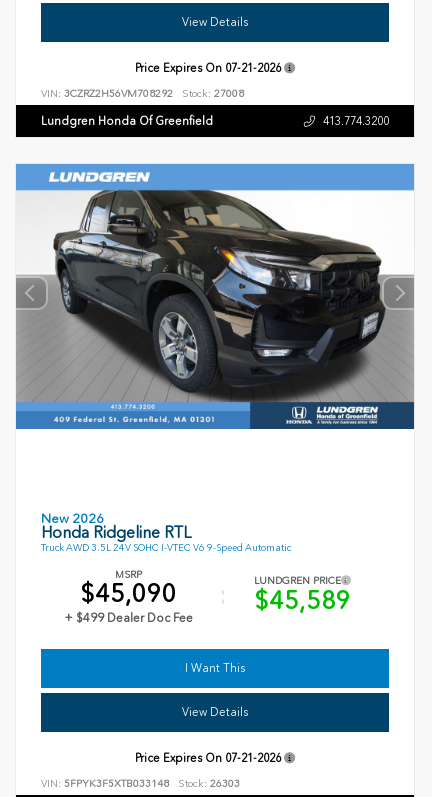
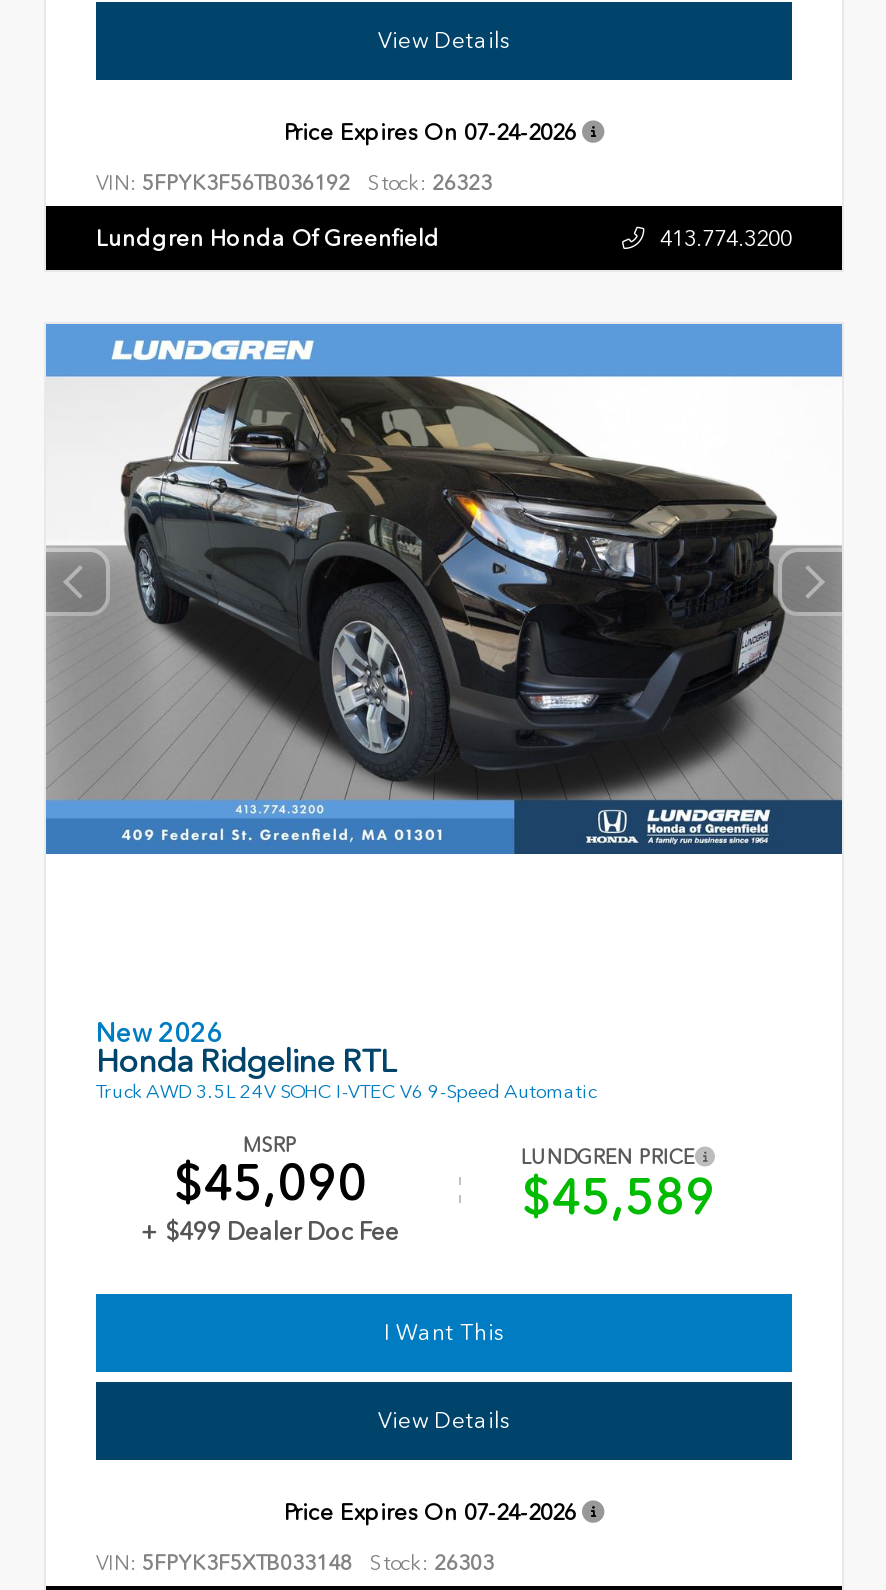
[135,61,281,75] Price Expires On 07-21-2026 -> [284,118,576,146] Price Expires On 07-24-2026
[41,87,173,100] VIN: 3CZRZ2H56VM708292 -> [96,170,350,196] VIN: 5FPYK3F56TB036192
[182,87,244,100] Stock: 27008 -> [368,170,492,196] Stock: 26323
[135,751,281,765] Price Expires On 07-21-2026 -> [284,1498,576,1526] Price Expires On 07-24-2026

